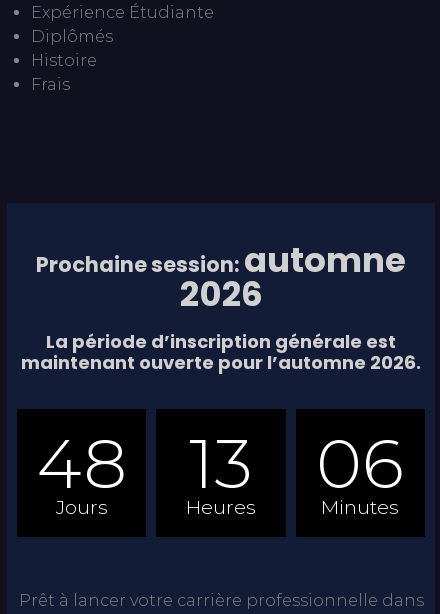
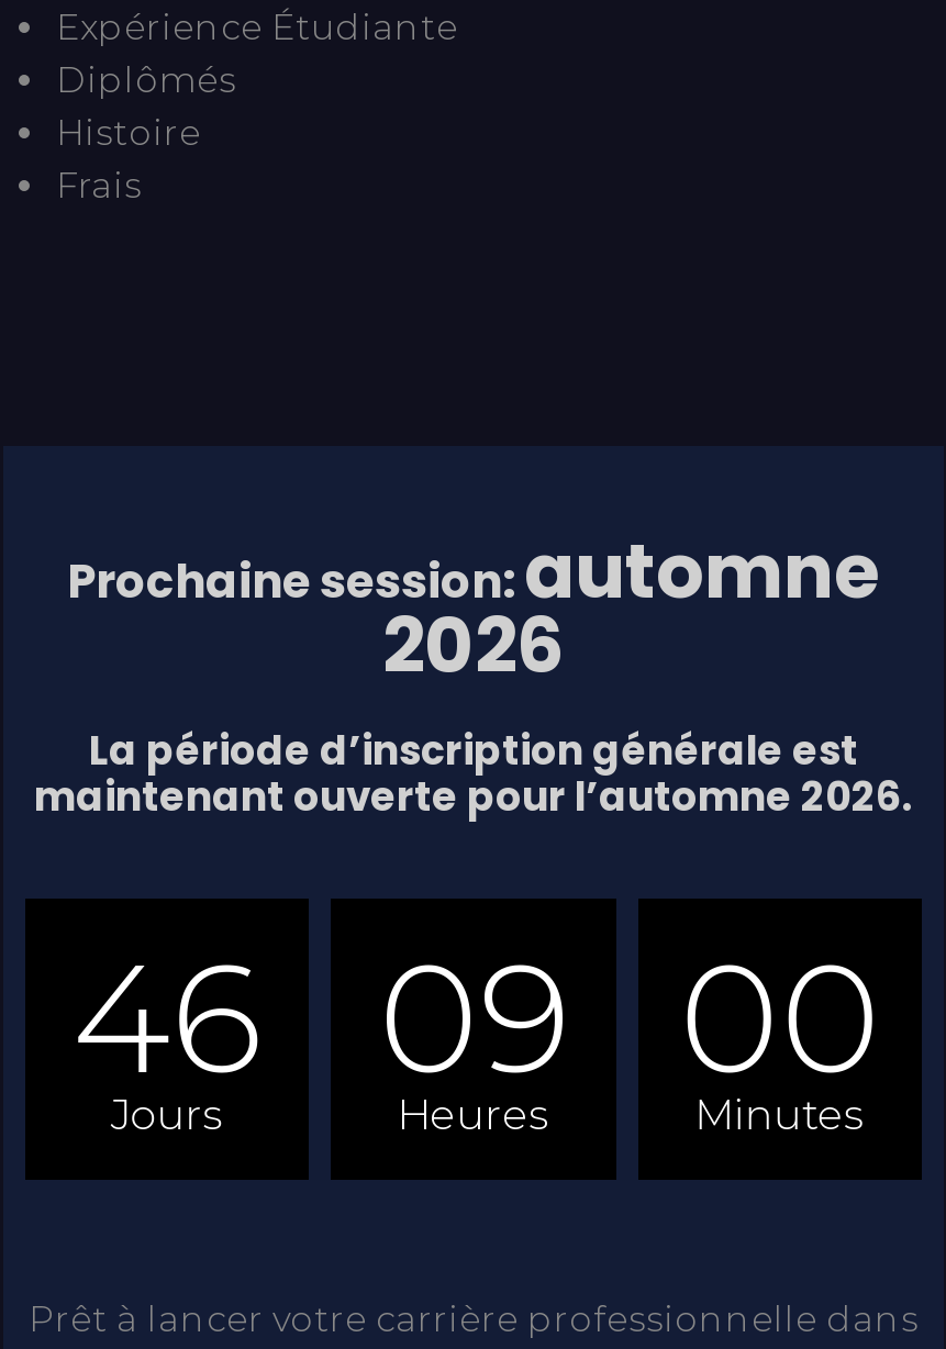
[37,421,127,505] 48 -> [72,926,263,1110] 46
[189,421,253,505] 13 -> [378,926,569,1110] 09
[316,421,404,505] 06 -> [679,926,881,1110] 00

